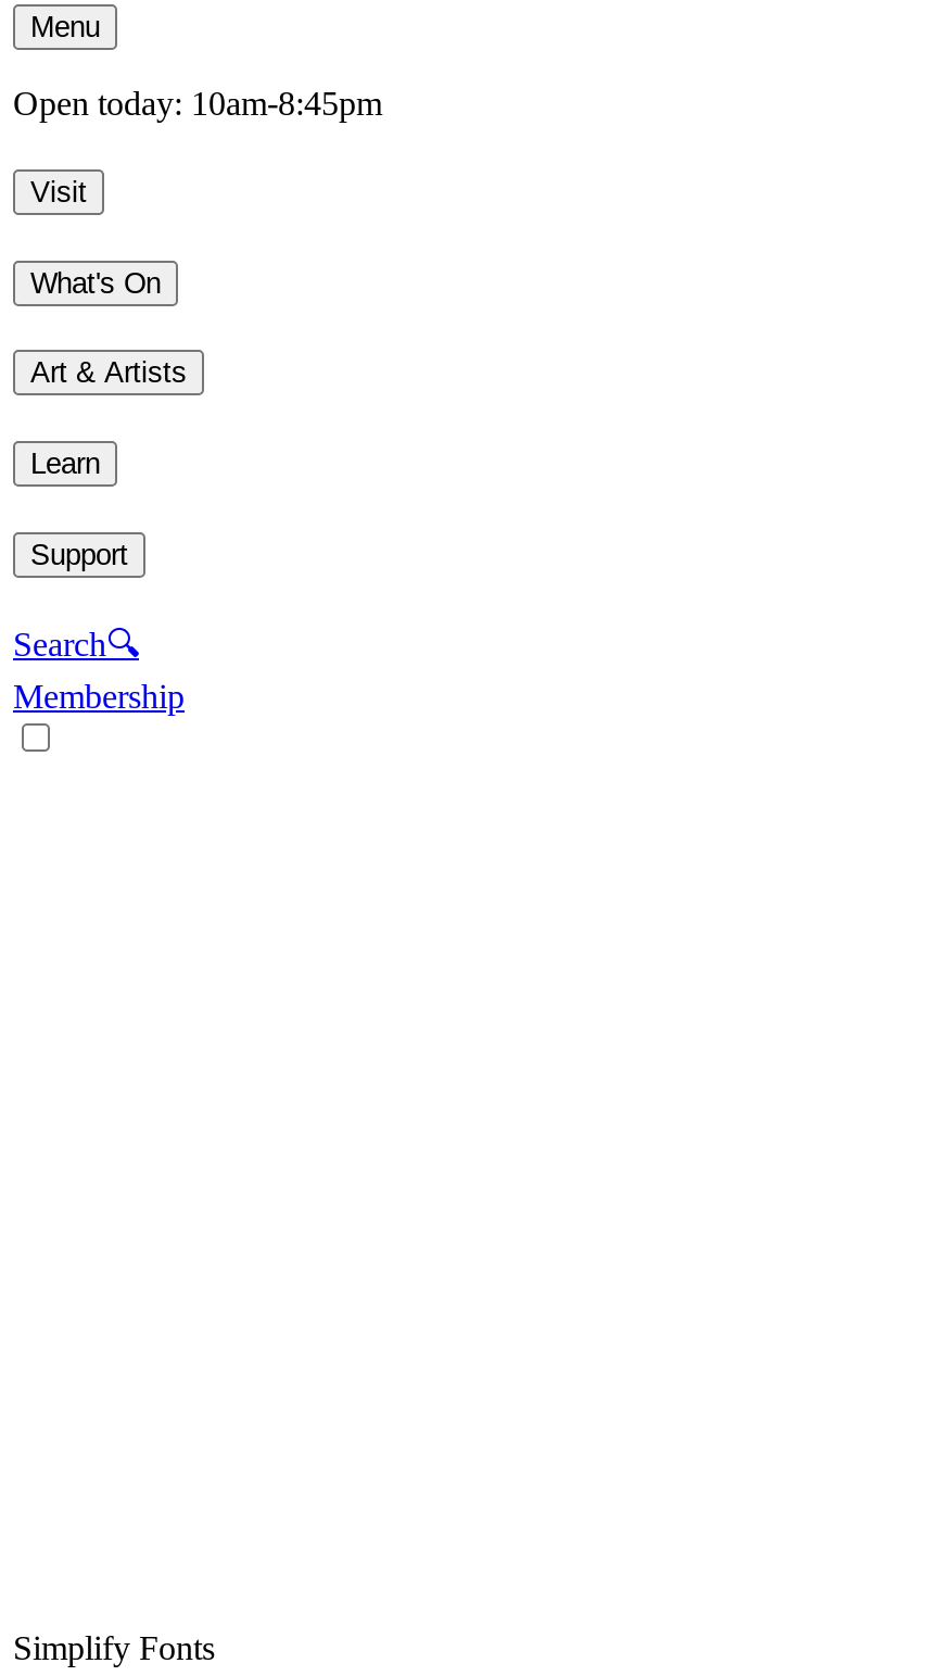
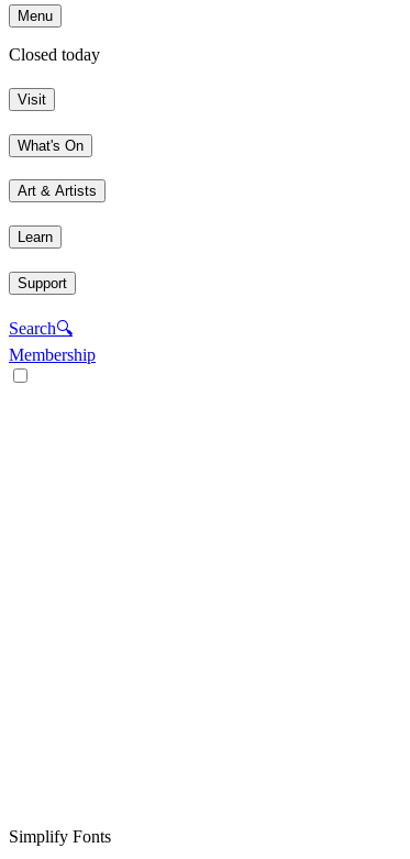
[13,85,382,122] Open today: 10am-8:45pm -> [9,45,100,64] Closed today

